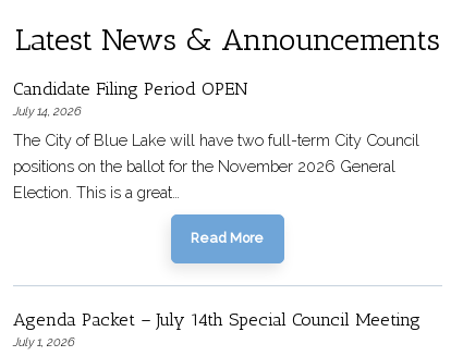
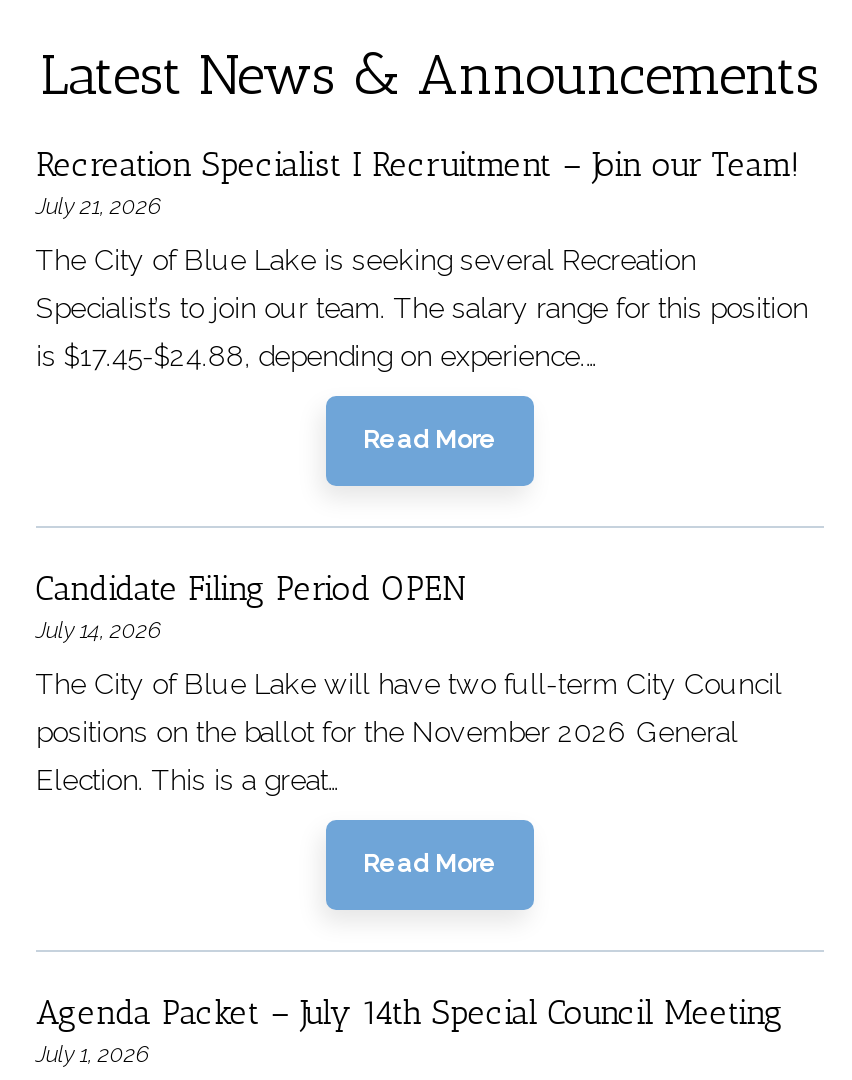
none -> [36,145,808,455] Recreation Specialist I Recruitment – Join our Team! | July 21, 2026 | The City of Blue Lake is seeking several Recreation | Specialist’s to join our team. The salary range for this position | is $17.45-$24.88, depending on experience.… | Read More

